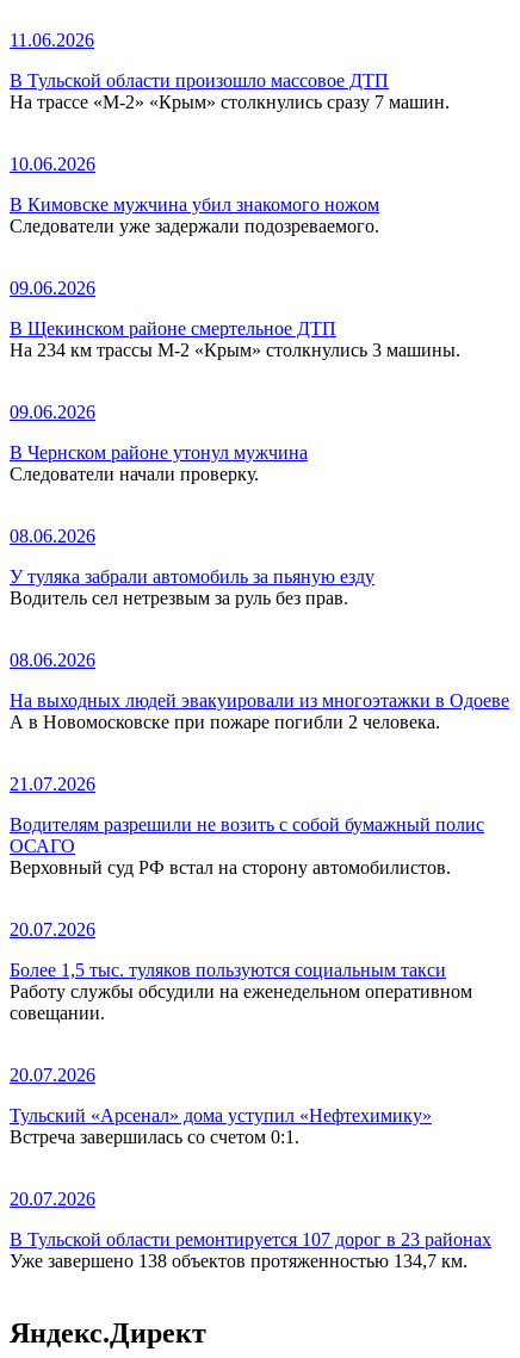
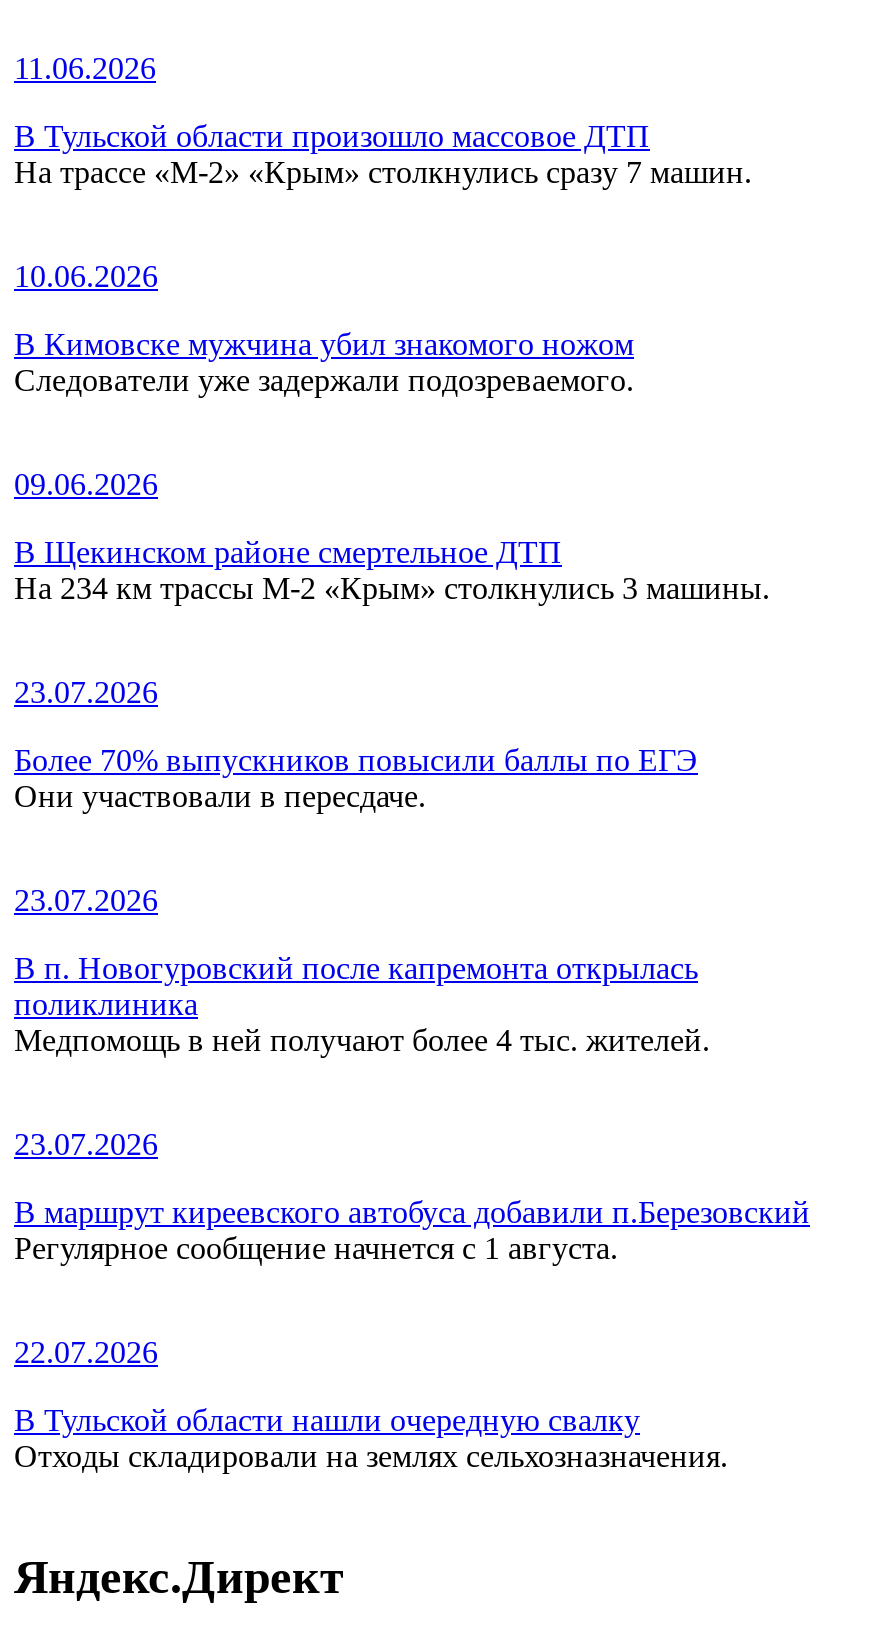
[10,401,509,1271] 09.06.2026 | В Чернском районе утонул мужчина | Следователи начали проверку. | 08.06.2026 | У туляка забрали автомобиль за пьяную езду | Водитель сел нетрезвым за руль без прав. | 08.06.2026 | На выходных людей эвакуировали из многоэтажки в Одоеве | А в Новомосковске при пожаре погибли 2 человека. | 21.07.2026 | Водителям разрешили не возить с собой бумажный полис | ОСАГО | Верховный суд РФ встал на сторону автомобилистов. | 20.07.2026 | Более 1,5 тыс. туляков пользуются социальным такси | Работу службы обсудили на еженедельном оперативном | совещании. | 20.07.2026 | Тульский «Арсенал» дома уступил «Нефтехимику» | Встреча завершилась со счетом 0:1. | 20.07.2026 | В Тульской области ремонтируется 107 дорог в 23 районах | Уже завершено 138 объектов протяженностью 134,7 км. -> [14,674,810,1472] 23.07.2026 | Более 70% выпускников повысили баллы по ЕГЭ | Они участвовали в пересдаче. | 23.07.2026 | В п. Новогуровский после капремонта открылась | поликлиника | Медпомощь в ней получают более 4 тыс. жителей. | 23.07.2026 | В маршрут киреевского автобуса добавили п.Березовский | Регулярное сообщение начнется с 1 августа. | 22.07.2026 | В Тульской области нашли очередную свалку | Отходы складировали на землях сельхозназначения.

